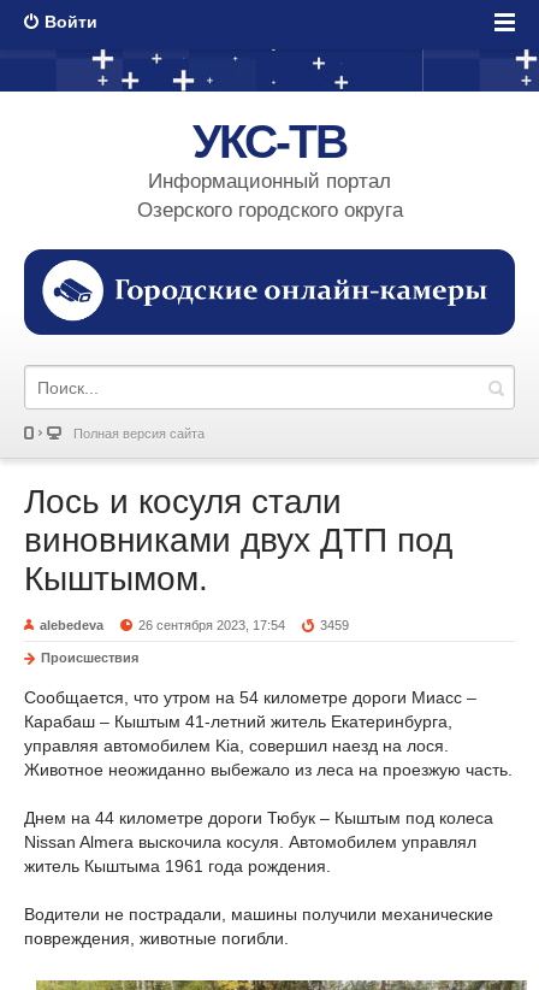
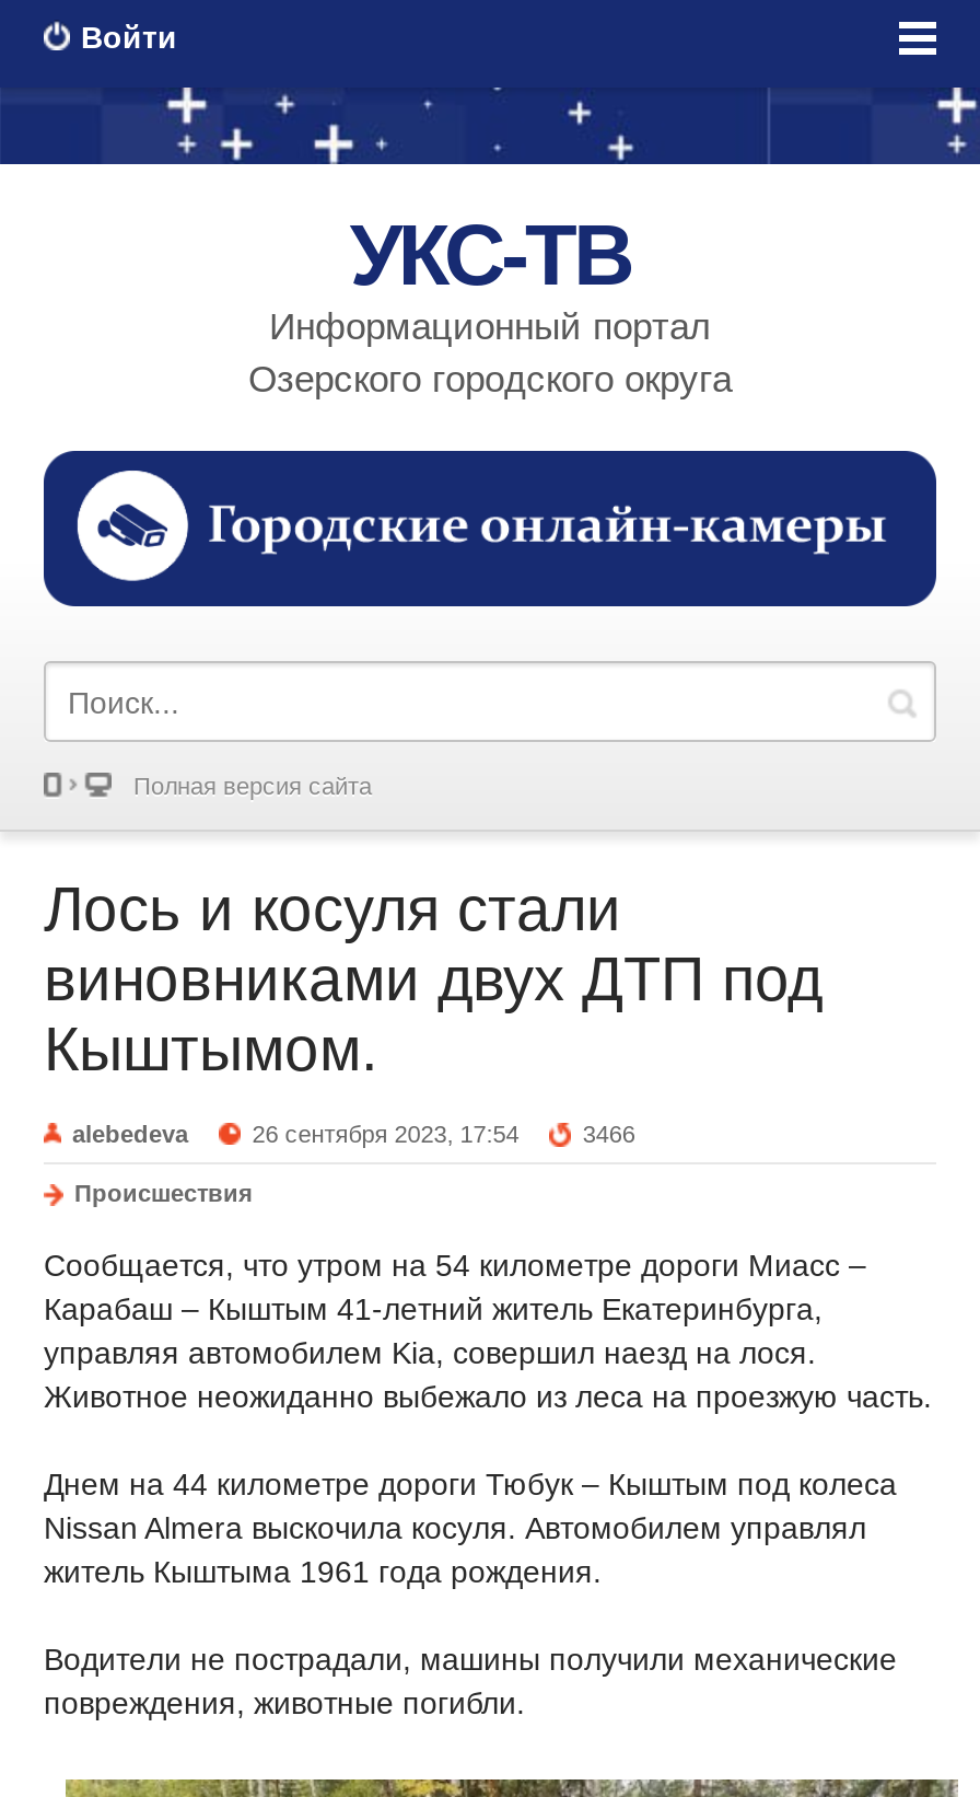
[321,618,349,633] 3459 -> [583,1122,635,1148] 3466

